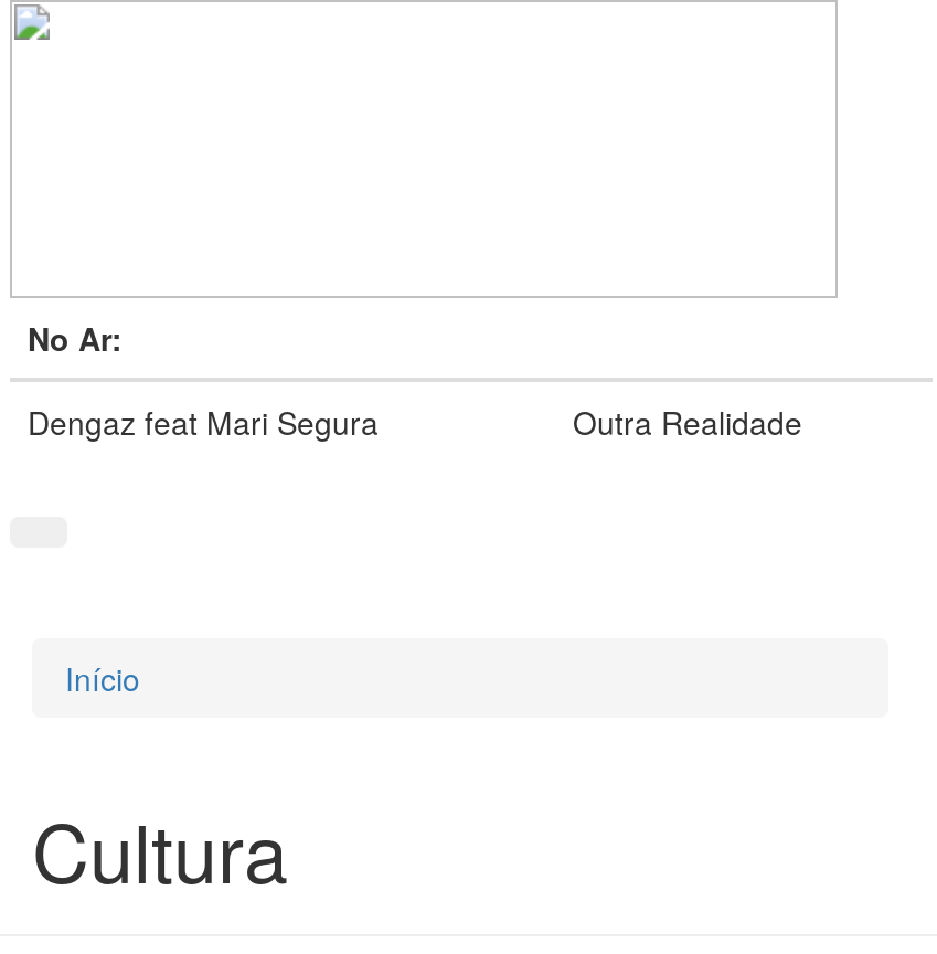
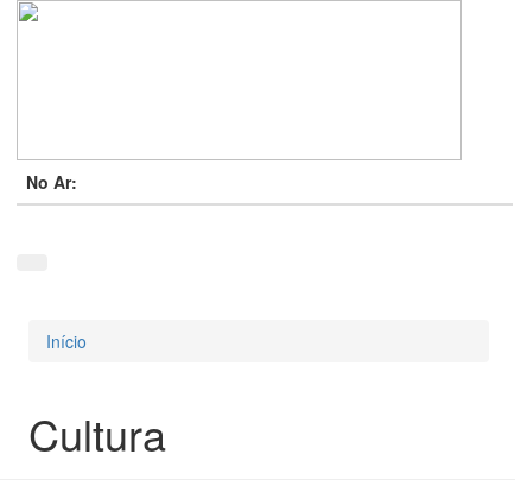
[28,400,802,444] Dengaz feat Mari Segura | Outra Realidade -> none

